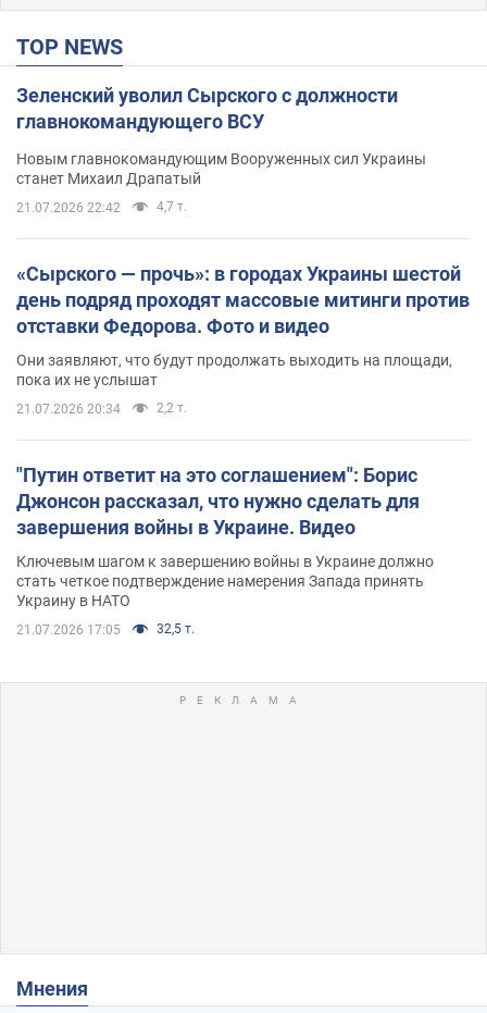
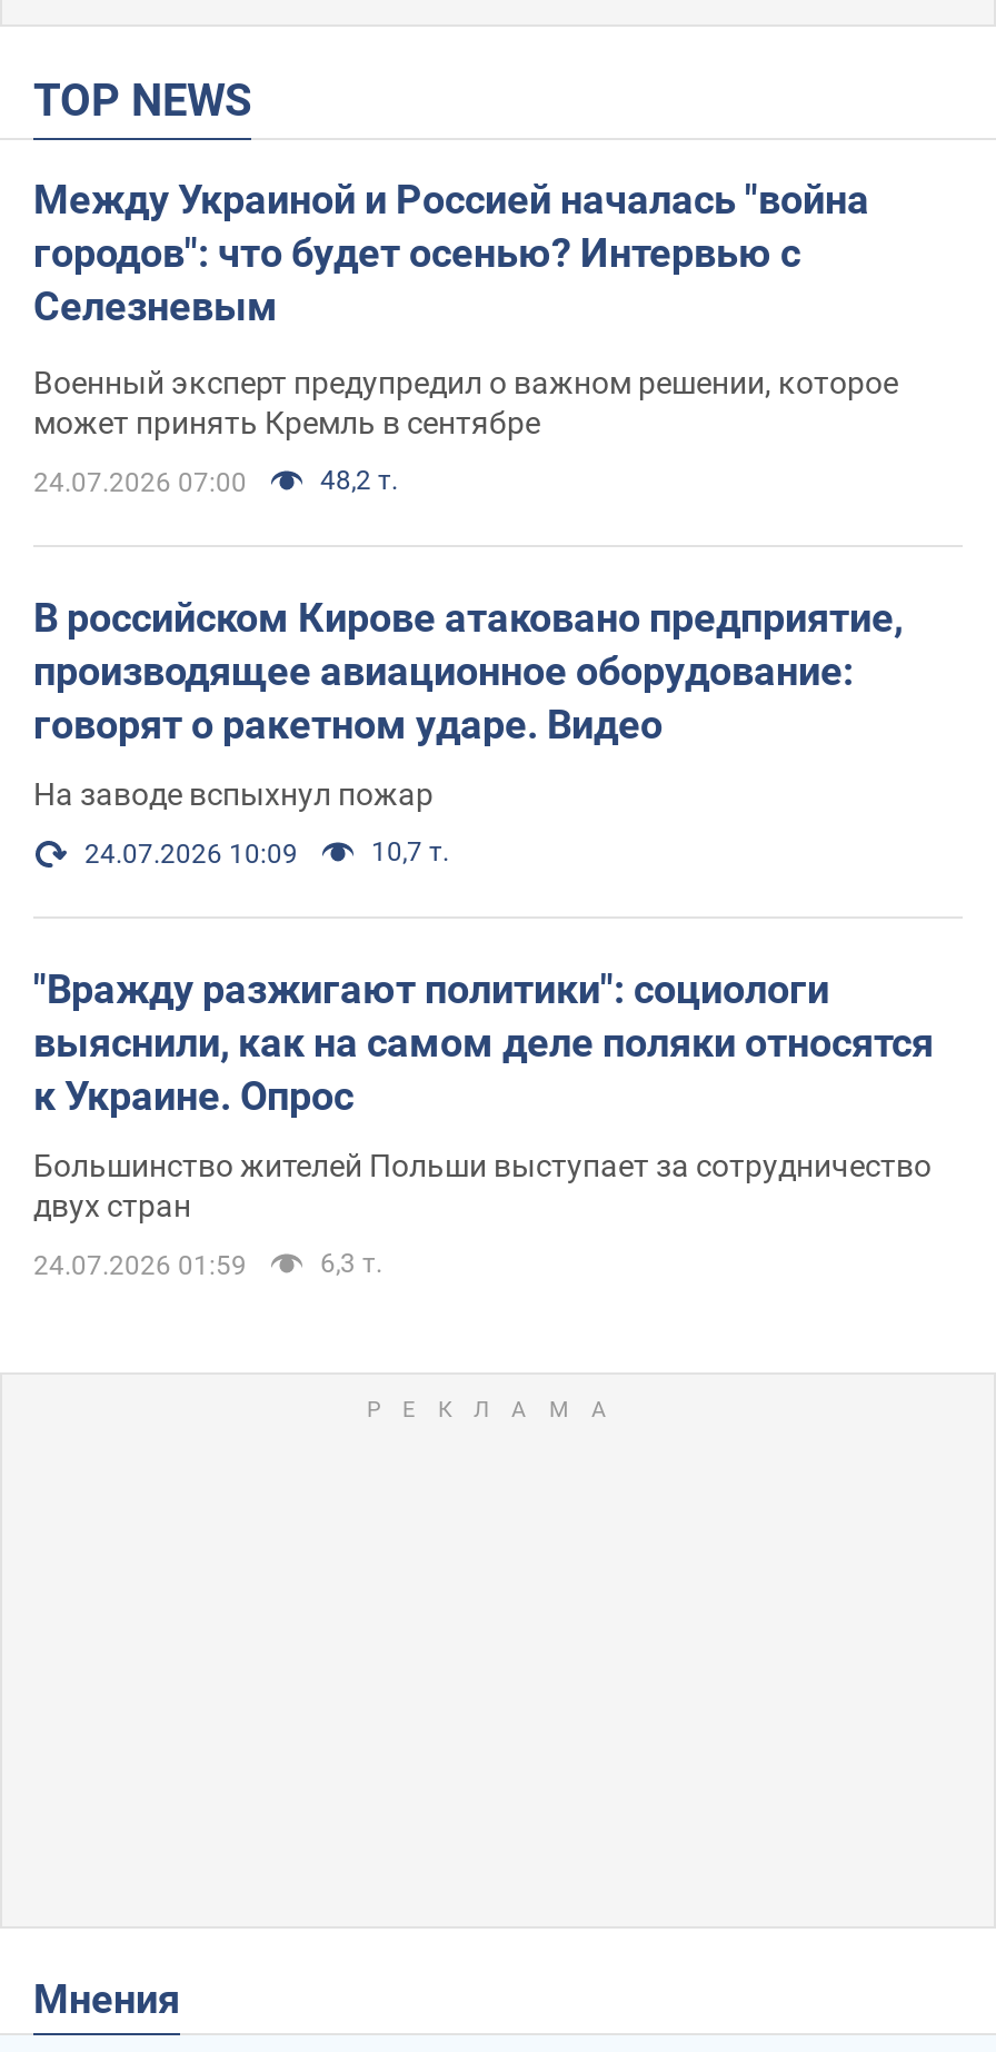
[16,84,398,133] Зеленский уволил Сырского с должности | главнокомандующего ВСУ -> [33,176,869,330] Между Украиной и Россией началась "война | городов": что будет осенью? Интервью с | Селезневым
[16,150,426,187] Новым главнокомандующим Вооруженных сил Украины | станет Михаил Драпатый -> [33,365,898,441] Военный эксперт предупредил о важном решении, которое | может принять Кремль в сентябре
[16,199,187,216] 21.07.2026 22:42 | 4,7 т. -> [33,466,398,499] 24.07.2026 07:00 | 48,2 т.
[16,263,470,338] «Сырского — прочь»: в городах Украины шестой | день подряд проходят массовые митинги против | отставки Федорова. Фото и видео -> [33,595,903,748] В российском Кирове атаковано предприятие, | производящее авиационное оборудование: | говорят о ракетном ударе. Видео
[16,352,452,389] Они заявляют, что будут продолжать выходить на площади, | пока их не услышат -> [33,777,434,813] На заводе вспыхнул пожар
[16,401,187,417] 21.07.2026 20:34 | 2,2 т. -> [84,837,449,870] 24.07.2026 10:09 | 10,7 т.
[16,464,420,539] "Путин ответит на это соглашением": Борис | Джонсон рассказал, что нужно сделать для | завершения войны в Украине. Видео -> [33,966,934,1120] "Вражду разжигают политики": социологи | выяснили, как на самом деле поляки относятся | к Украине. Опрос
[16,553,434,610] Ключевым шагом к завершению войны в Украине должно | стать четкое подтверждение намерения Запада принять | Украину в НАТО -> [33,1148,932,1224] Большинство жителей Польши выступает за сотрудничество | двух стран
[16,622,195,638] 21.07.2026 17:05 | 32,5 т. -> [33,1249,382,1282] 24.07.2026 01:59 | 6,3 т.

